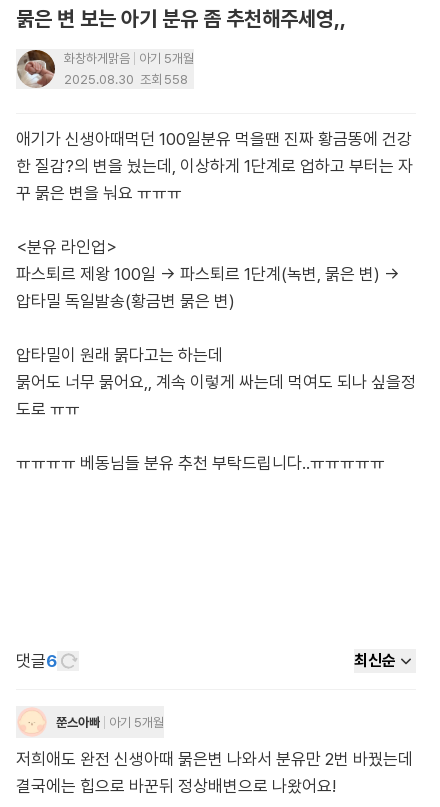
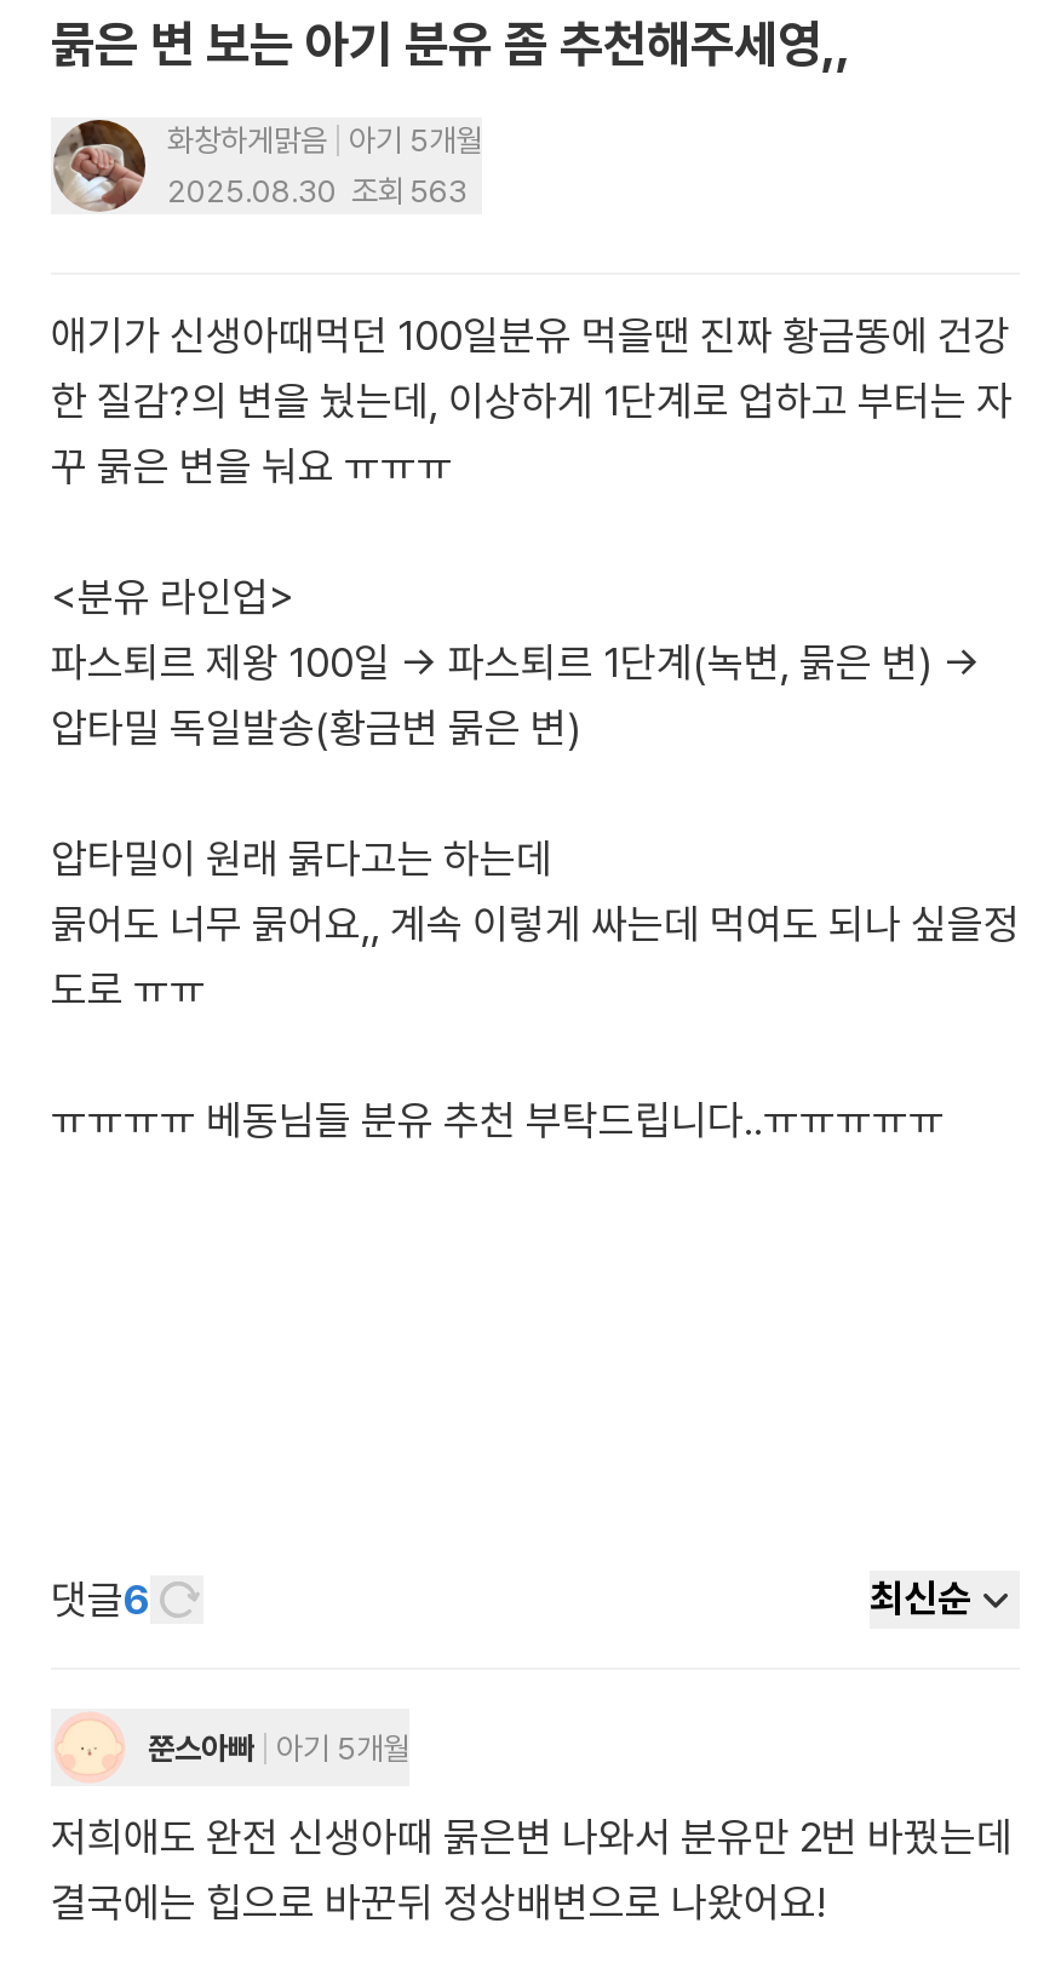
[64,72,188,87] 2025.08.30 조회 558 -> [167,173,468,209] 2025.08.30 조회 563

